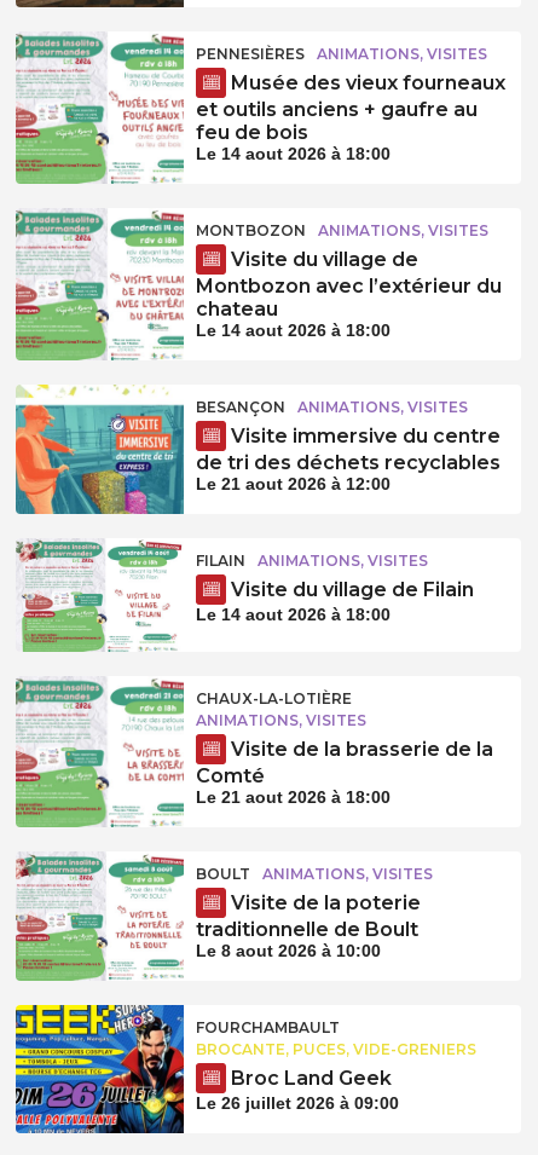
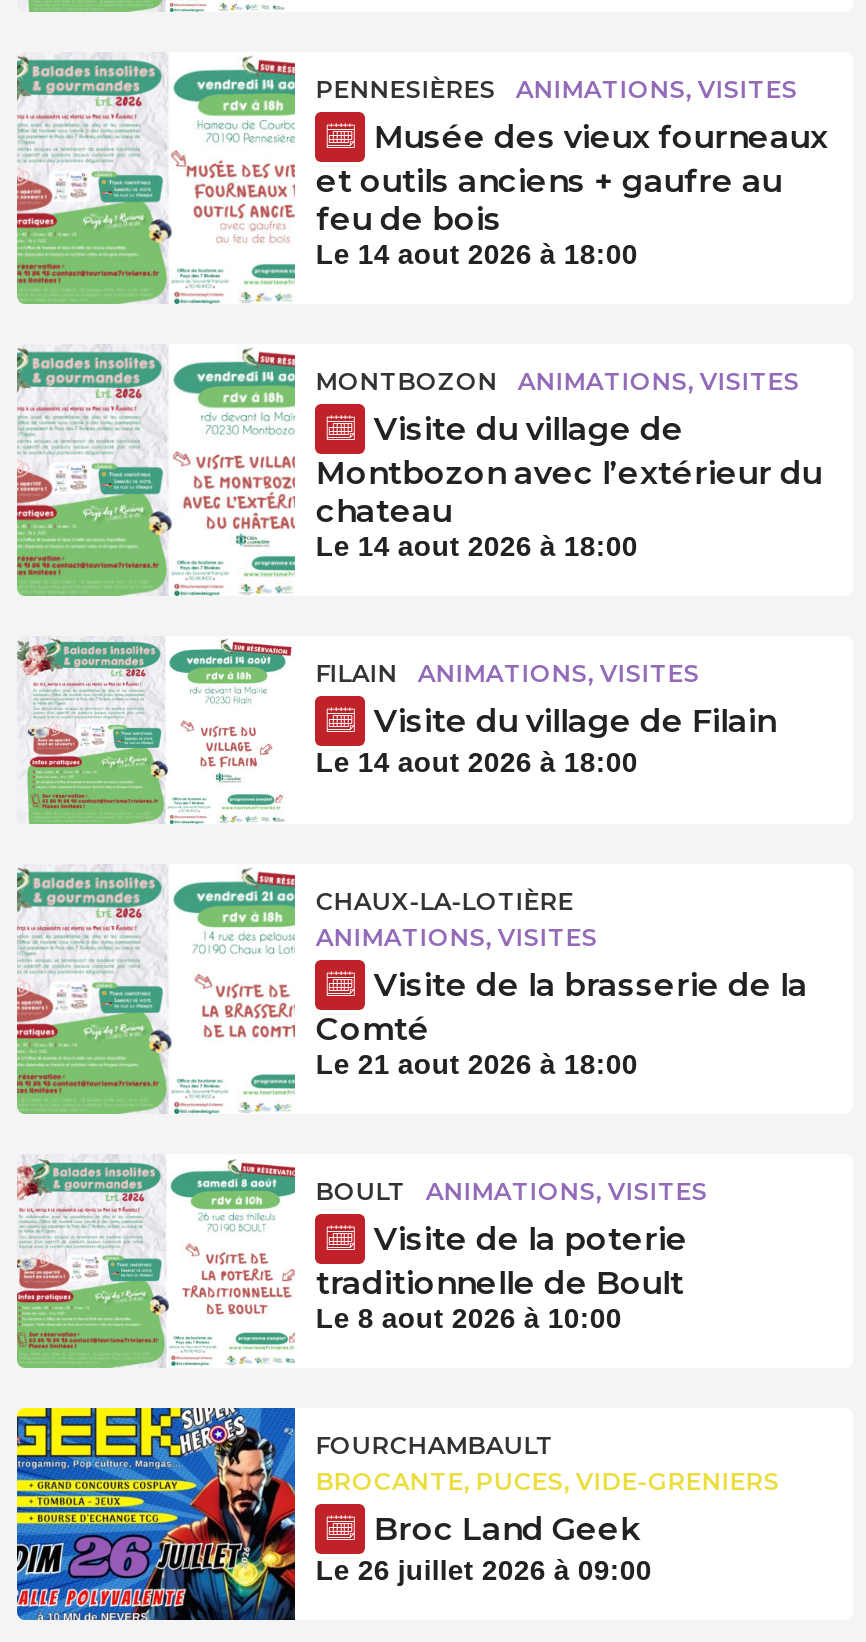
[15,383,501,515] [image] | BESANÇON | ANIMATIONS, VISITES | Visite immersive du centre | de tri des déchets recyclables | Le 21 aout 2026 à 12:00 -> none

